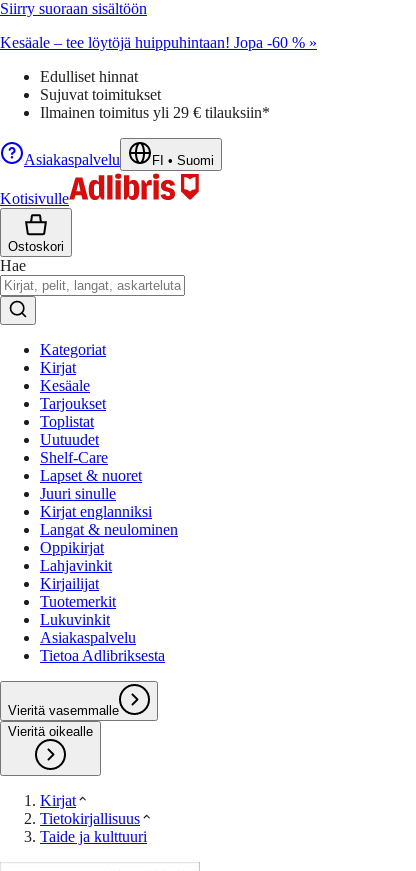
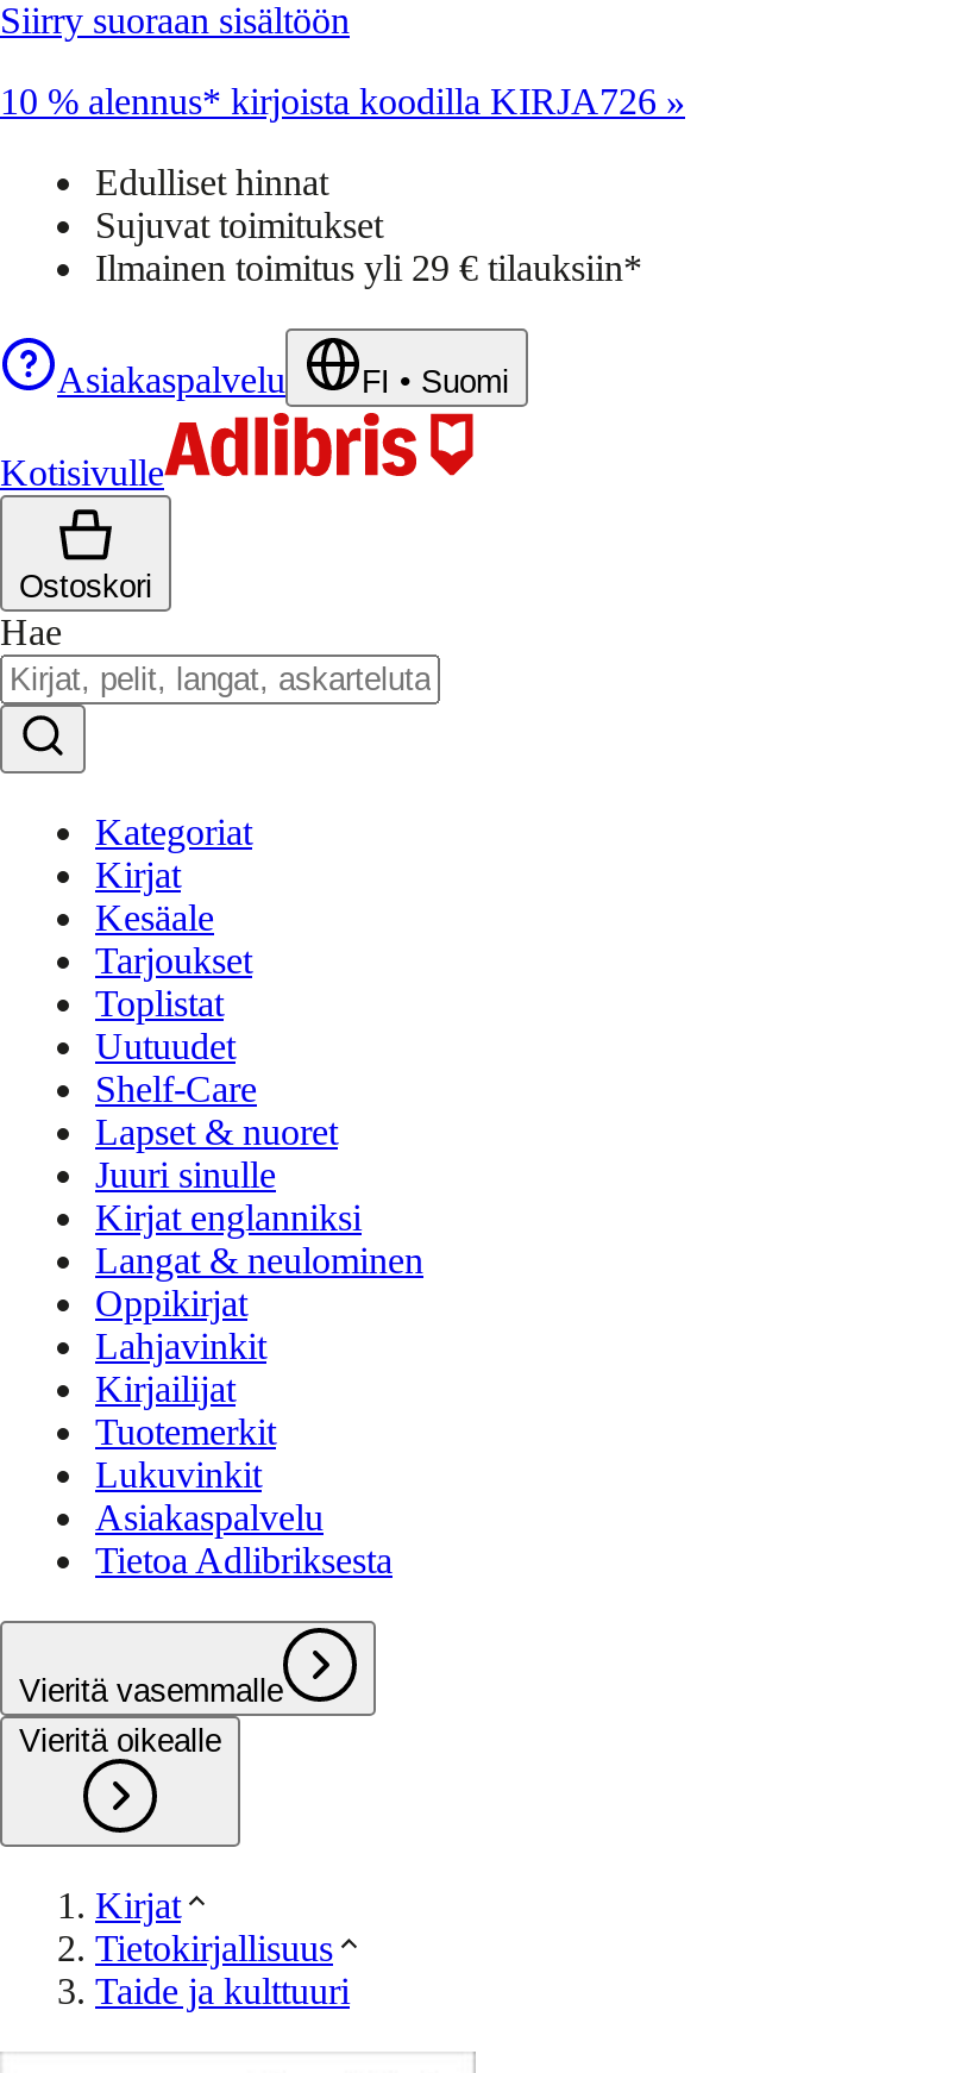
[0,34,317,51] Kesäale – tee löytöjä huippuhintaan! Jopa -60 % » -> [0,81,685,121] 10 % alennus* kirjoista koodilla KIRJA726 »

